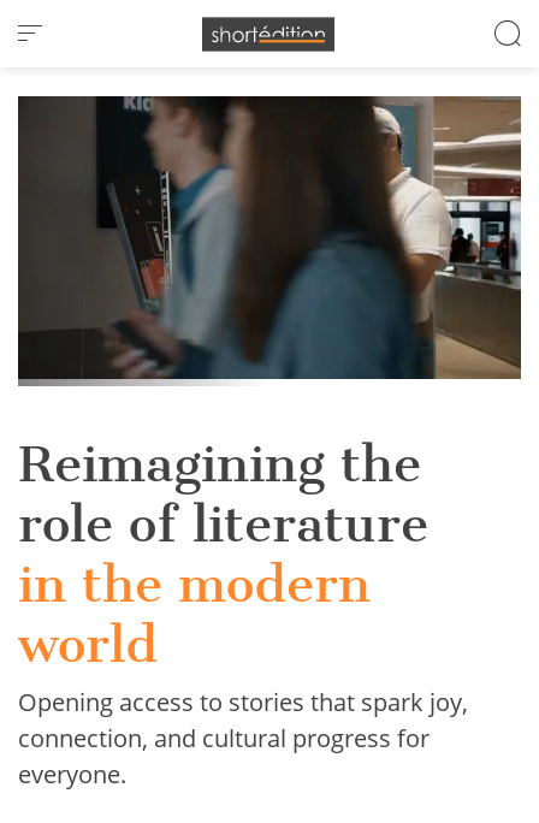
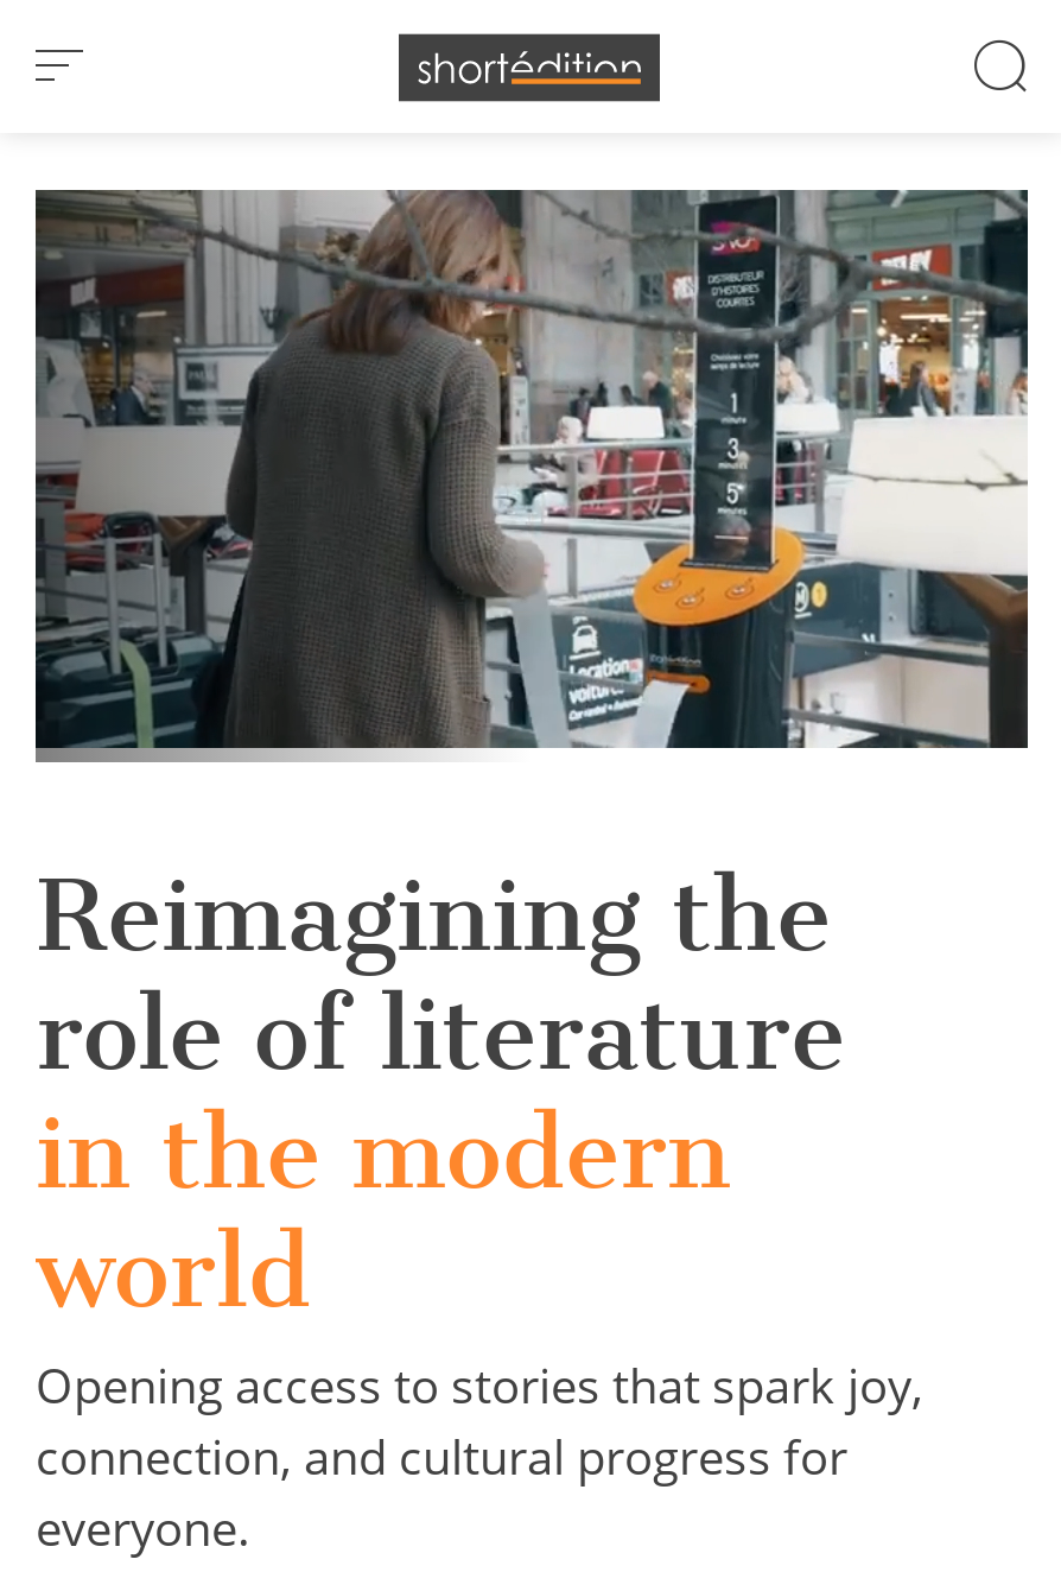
[19,96,522,380] [image] -> [36,188,1030,750] [image]

